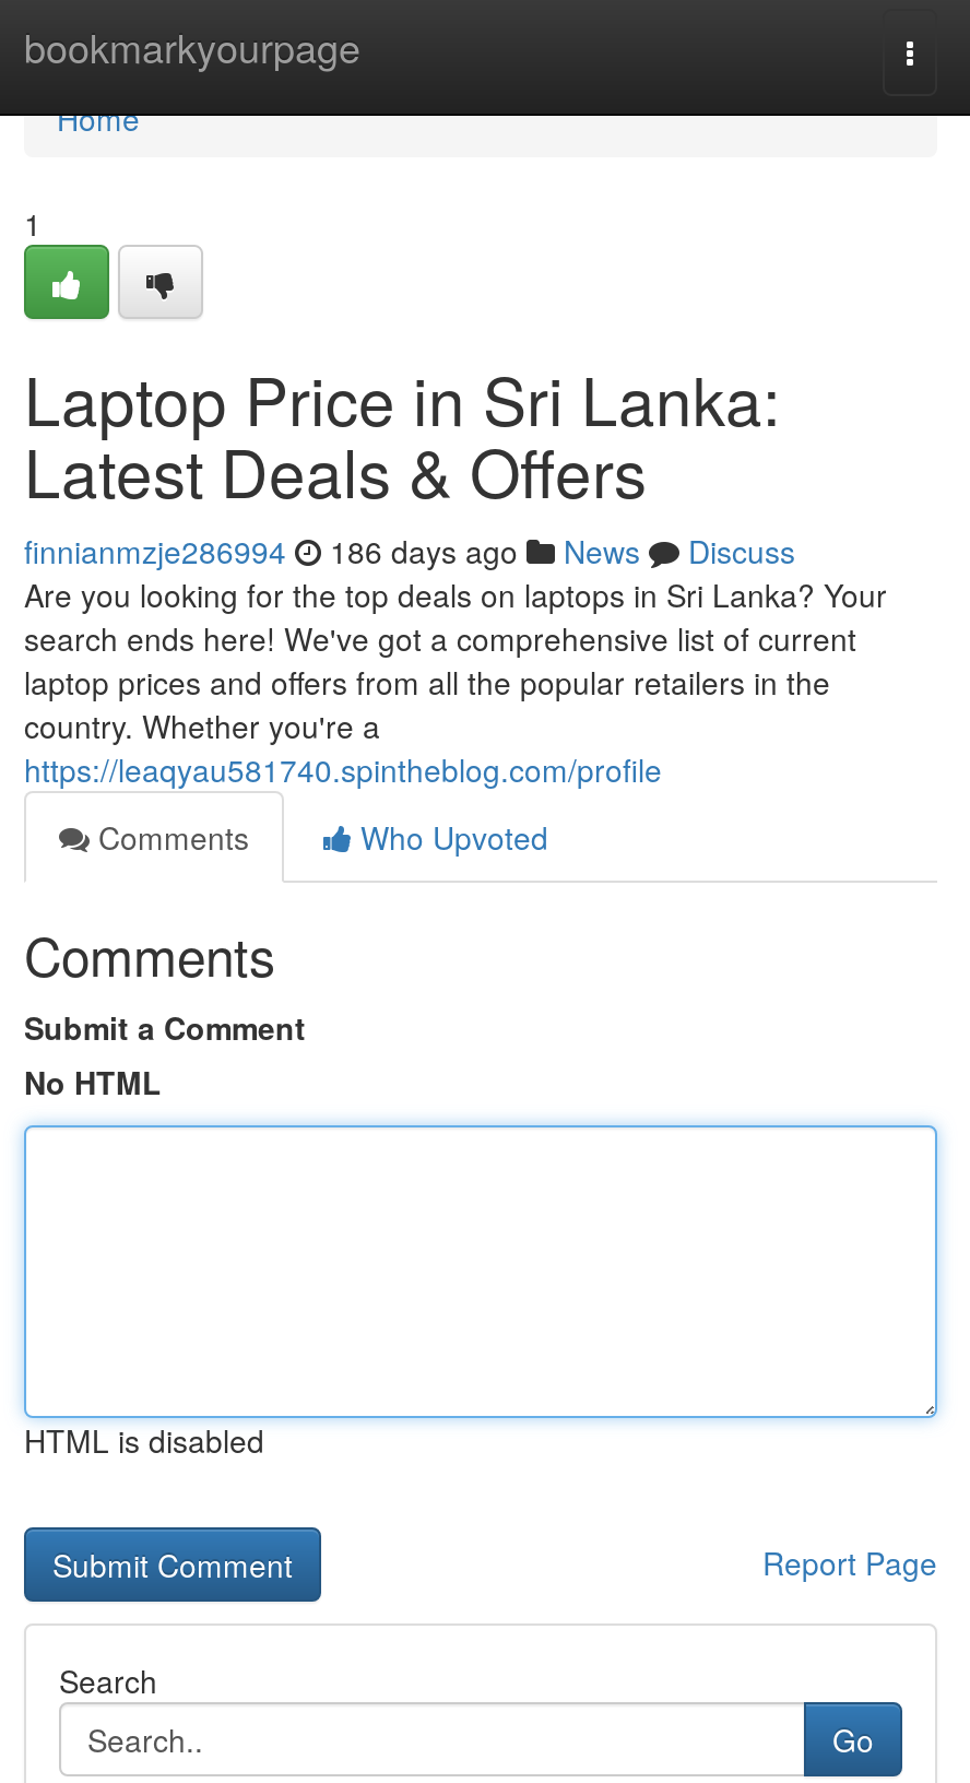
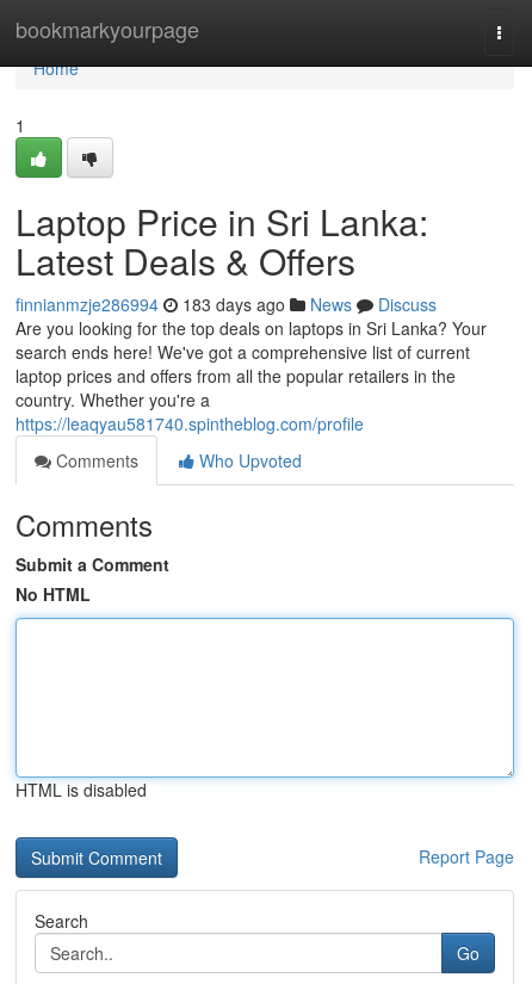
[24,529,795,572] finnianmzje286994 186 days ago News Discuss -> [16,292,437,316] finnianmzje286994 183 days ago News Discuss

